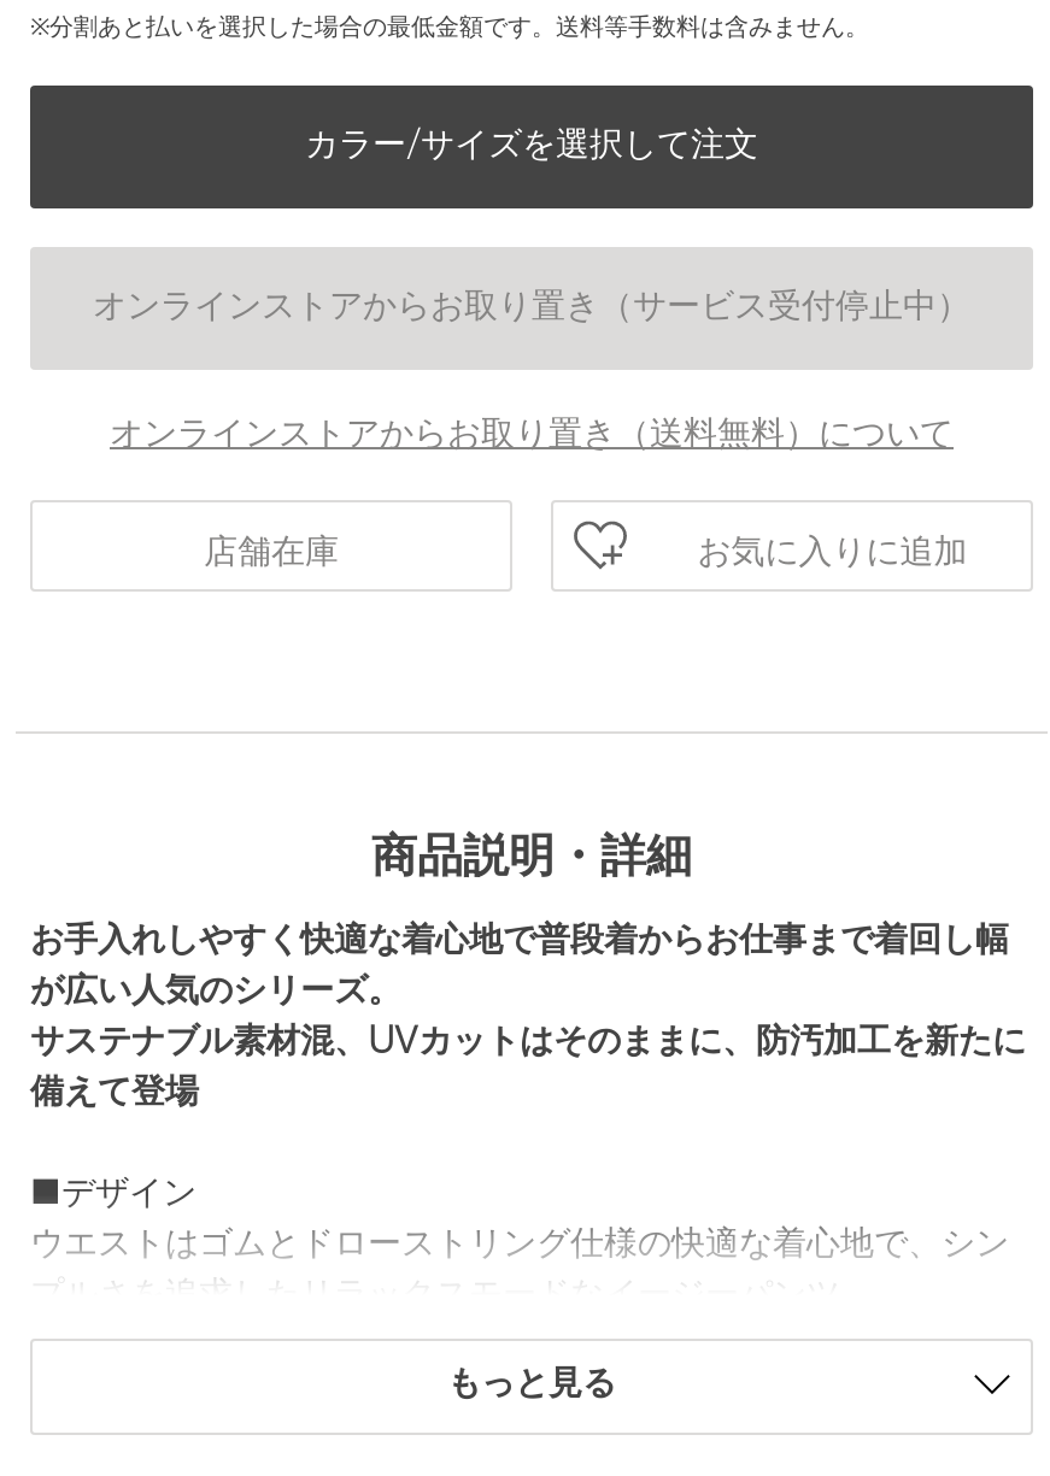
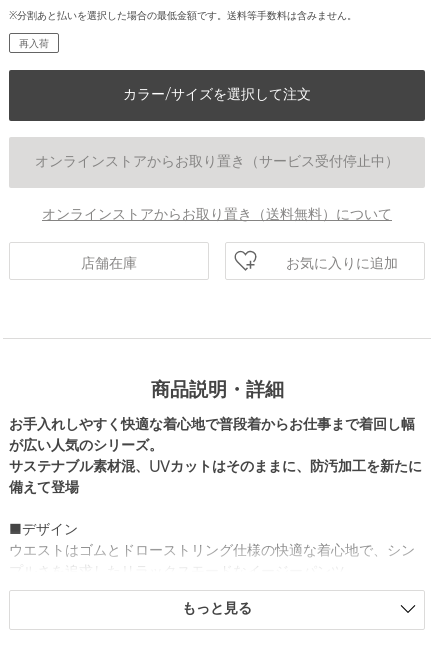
none -> [19,39,49,50] 再入荷

